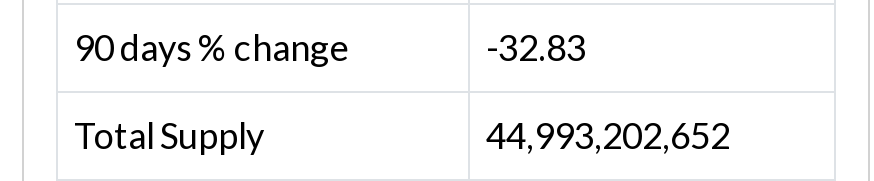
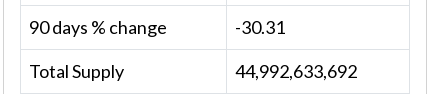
[486,24,586,68] -32.83 -> [235,16,285,38] -30.31
[486,112,730,156] 44,993,202,652 -> [235,60,357,82] 44,992,633,692

